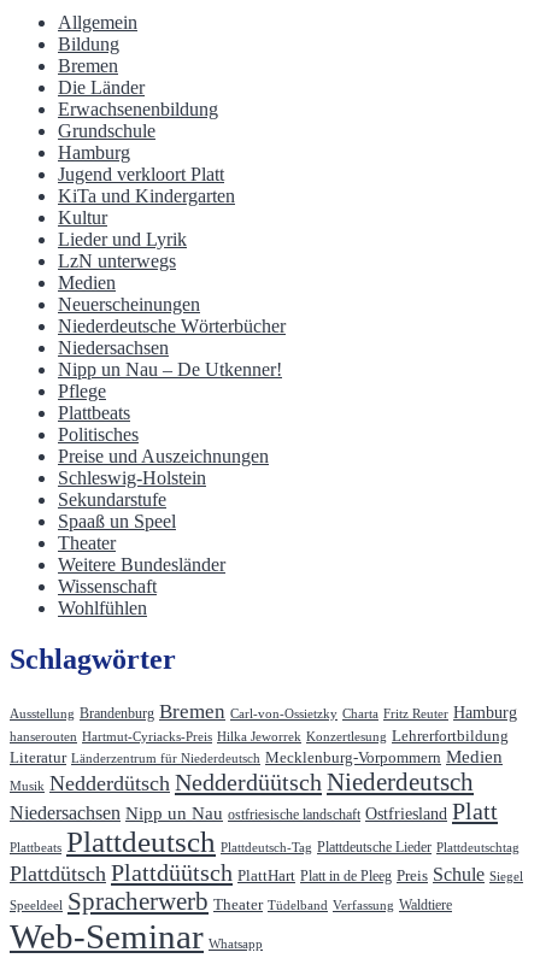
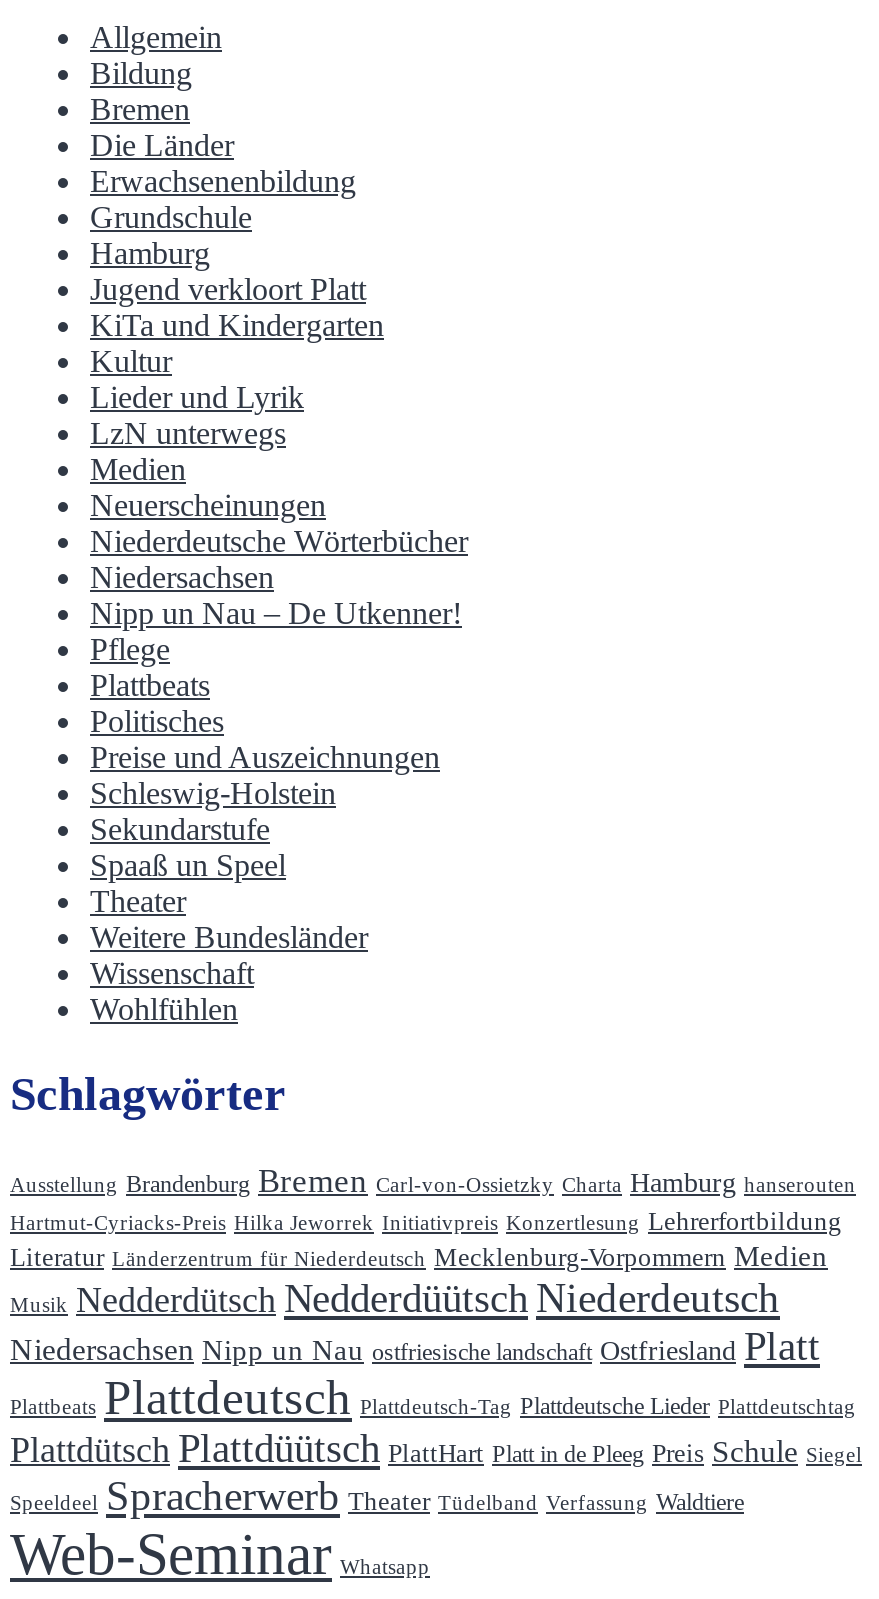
[10,700,517,745] Ausstellung Brandenburg Bremen Carl-von-Ossietzky Charta Fritz Reuter Hamburg | hanserouten Hartmut-Cyriacks-Preis Hilka Jeworrek Konzertlesung Lehrerfortbildung -> [10,1162,856,1236] Ausstellung Brandenburg Bremen Carl-von-Ossietzky Charta Hamburg hanserouten | Hartmut-Cyriacks-Preis Hilka Jeworrek Initiativpreis Konzertlesung Lehrerfortbildung

